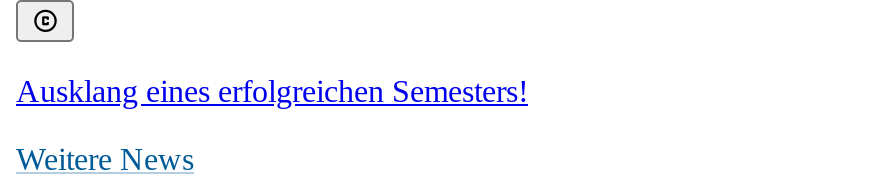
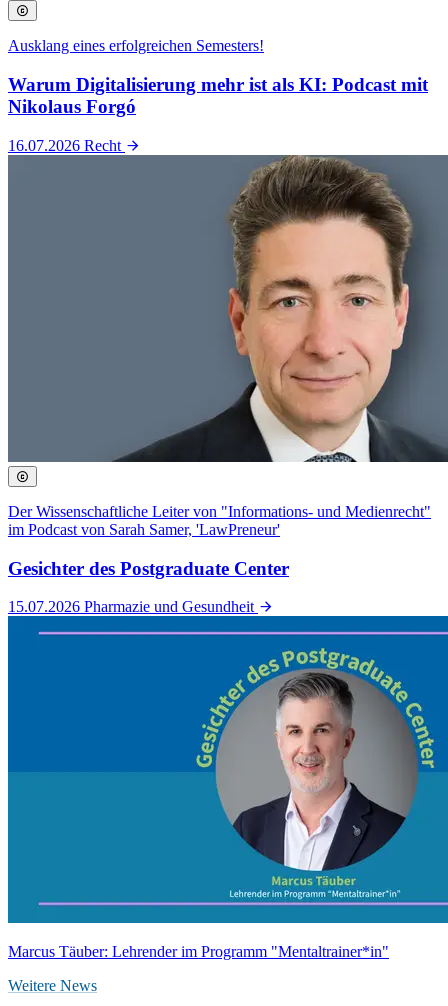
none -> [7,503,445,924] [image] | Der Wissenschaftliche Leiter von "Informations- und Medienrecht" | im Podcast von Sarah Samer, 'LawPreneur' | Gesichter des Postgraduate Center | 15.07.2026 Pharmazie und Gesundheit
none -> [8,74,445,488] [image] | Warum Digitalisierung mehr ist als KI: Podcast mit | Nikolaus Forgó | 16.07.2026 Recht
none -> [8,943,389,960] Marcus Täuber: Lehrender im Programm "Mentaltrainer*in"

